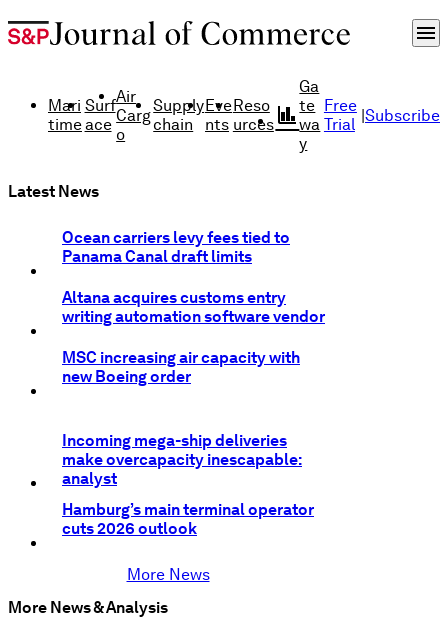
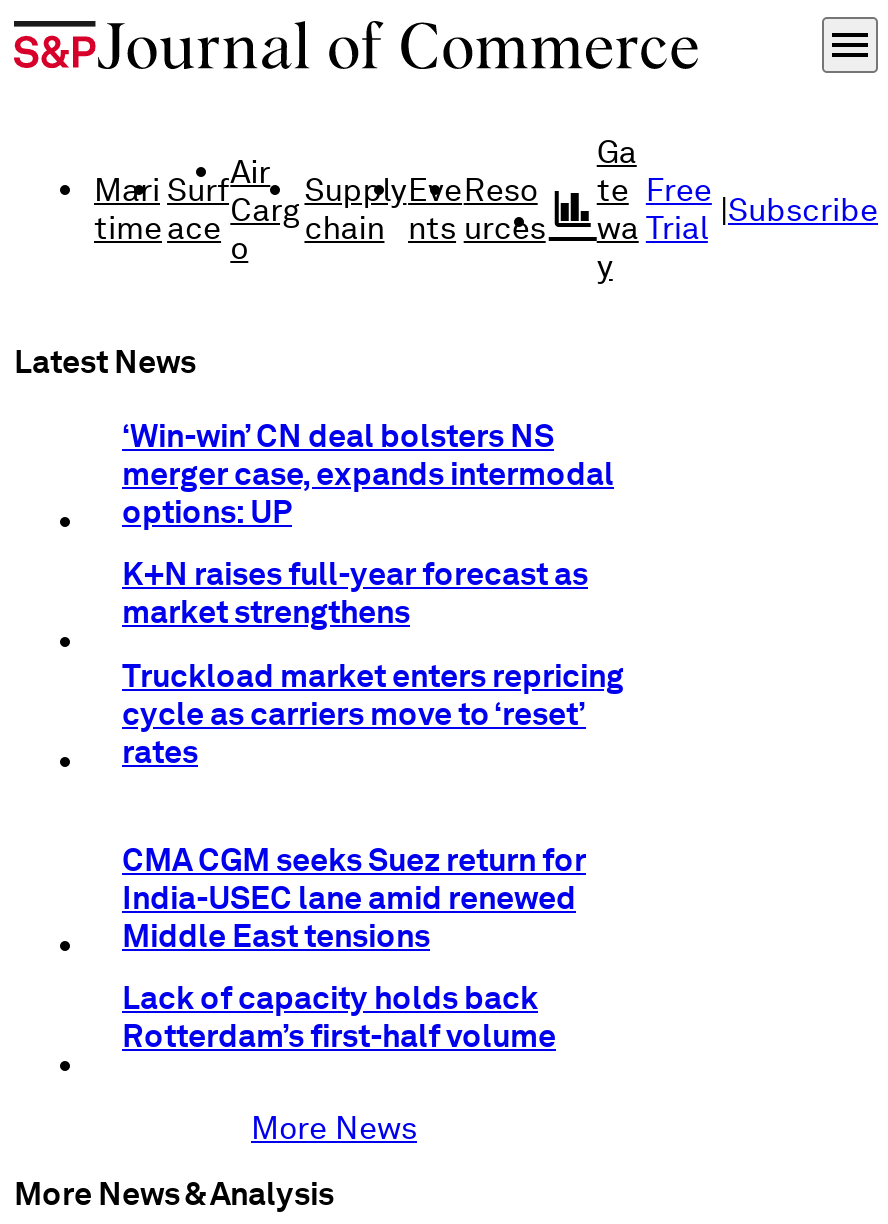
[62,228,290,266] Ocean carriers levy fees tied to | Panama Canal draft limits -> [122,417,614,531] ‘Win-win’ CN deal bolsters NS | merger case, expands intermodal | options: UP
[62,288,325,326] Altana acquires customs entry | writing automation software vendor -> [122,556,588,632] K+N raises full-year forecast as | market strengthens
[62,348,300,386] MSC increasing air capacity with | new Boeing order -> [122,657,624,771] Truckload market enters repricing | cycle as carriers move to ‘reset’ | rates
[62,431,302,488] Incoming mega-ship deliveries | make overcapacity inescapable: | analyst -> [122,841,586,955] CMA CGM seeks Suez return for | India-USEC lane amid renewed | Middle East tensions
[62,500,314,538] Hamburg’s main terminal operator | cuts 2026 outlook -> [122,980,556,1056] Lack of capacity holds back | Rotterdam’s first-half volume

